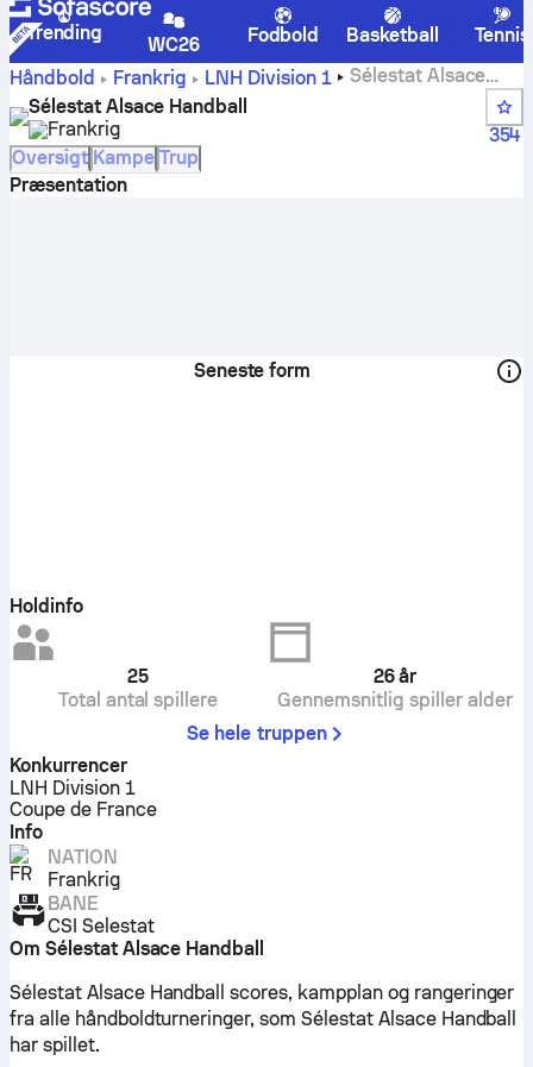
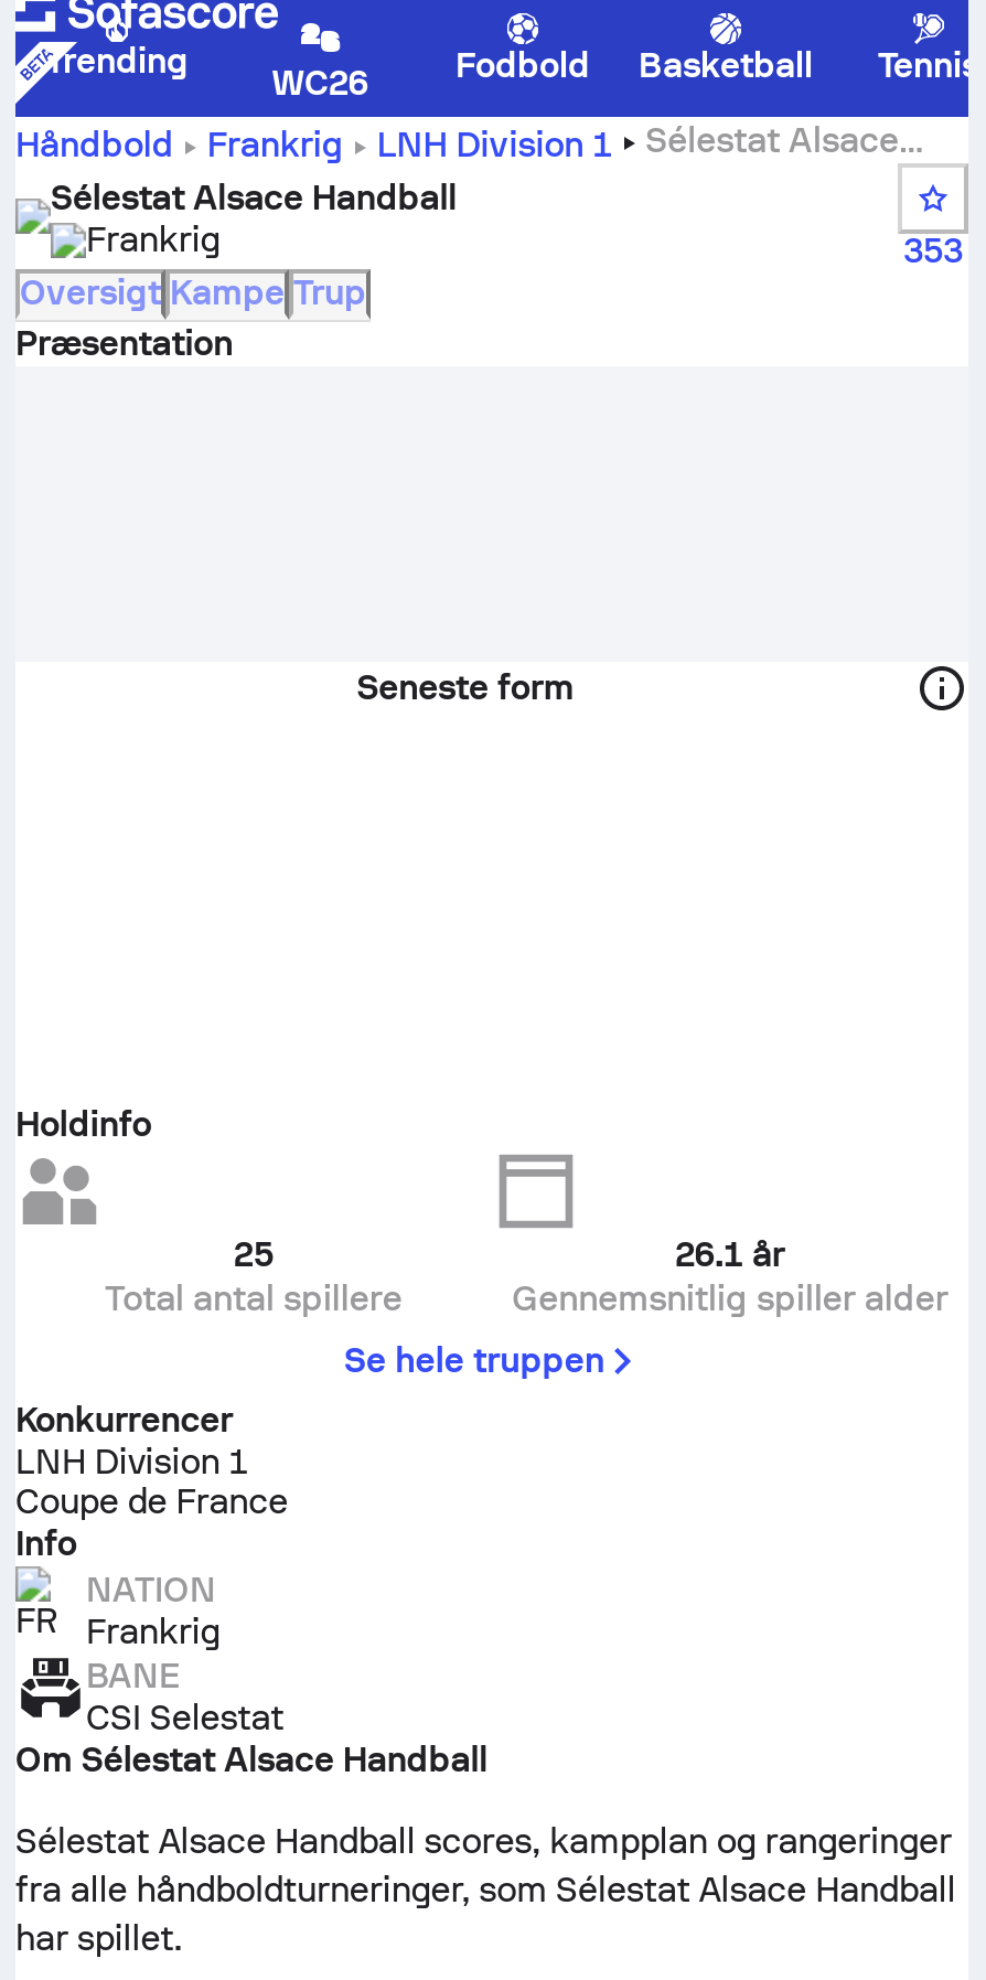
[488,124,521,146] 354 -> [903,229,963,271] 353
[373,665,417,688] 26 år -> [675,1233,785,1275] 26.1 år

